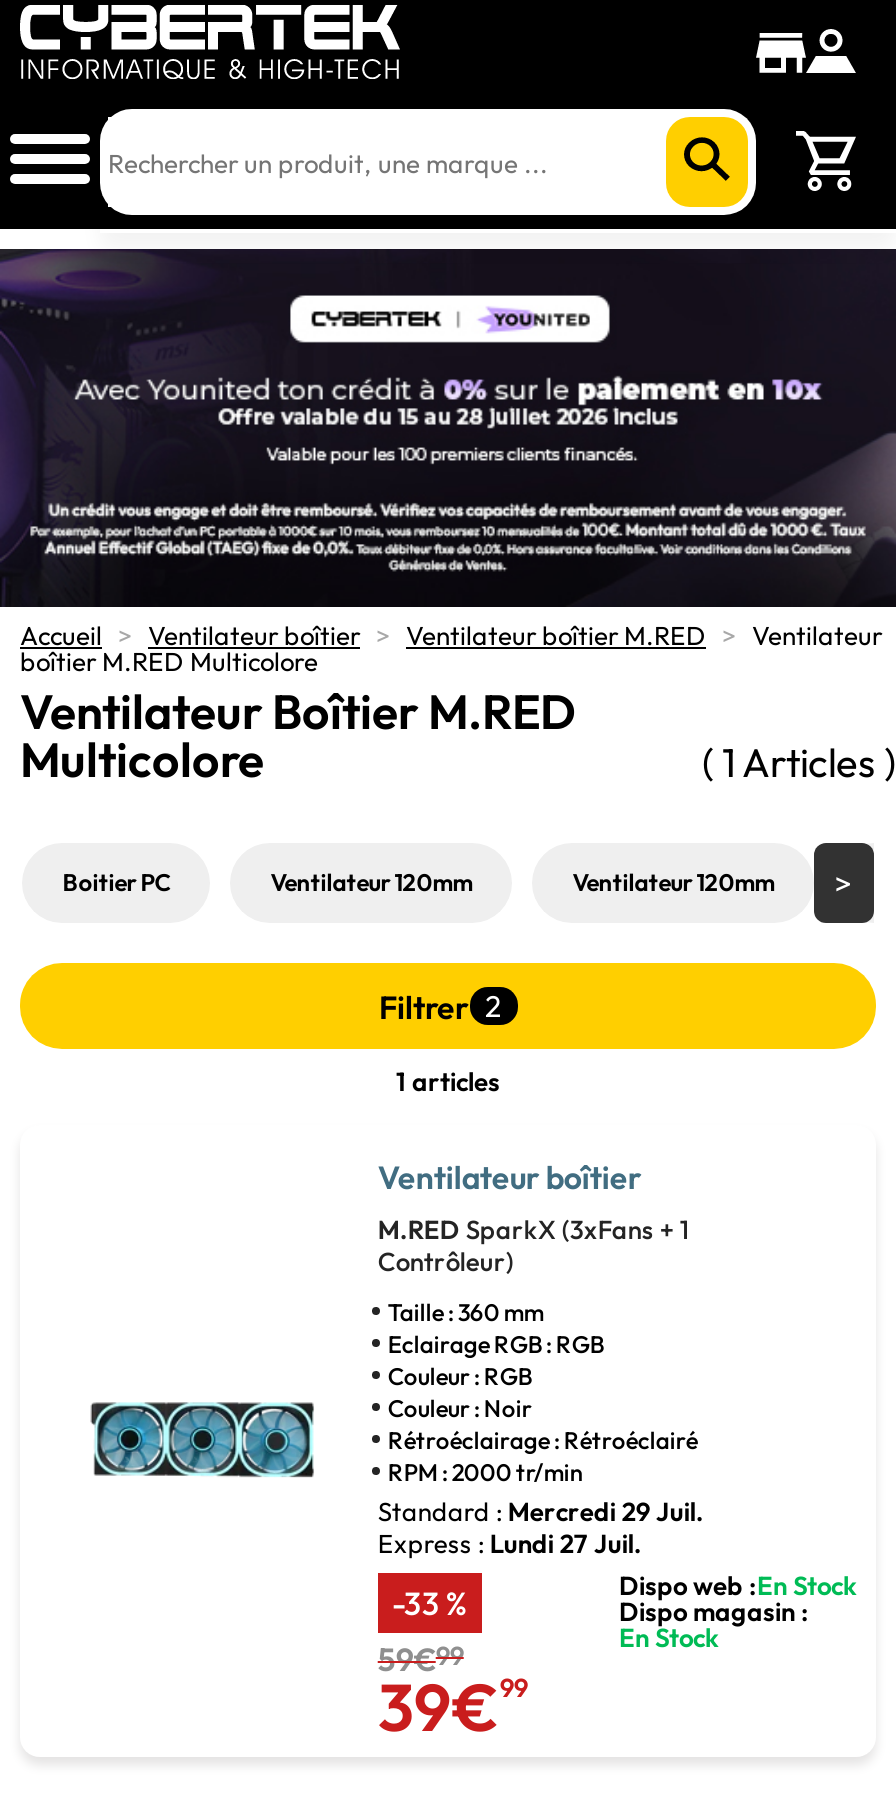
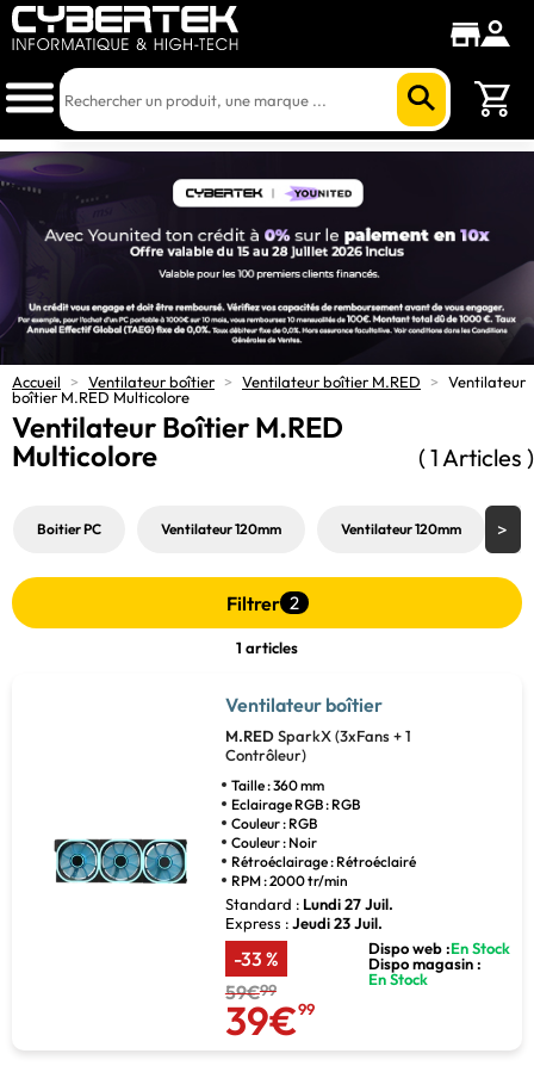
[378,1495,704,1527] Standard : Mercredi 29 Juil. -> [225,895,393,914] Standard : Lundi 27 Juil.
[378,1527,642,1559] Express : Lundi 27 Juil. -> [225,914,383,933] Express : Jeudi 23 Juil.

